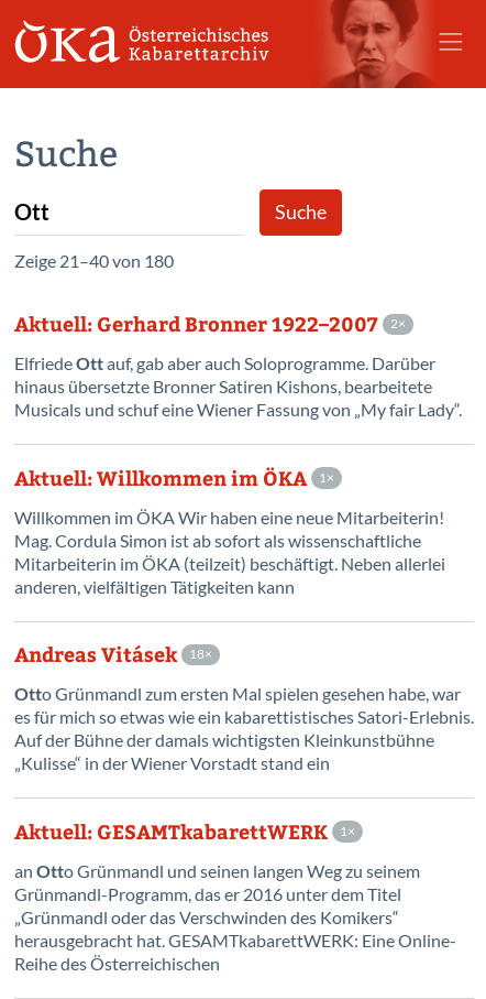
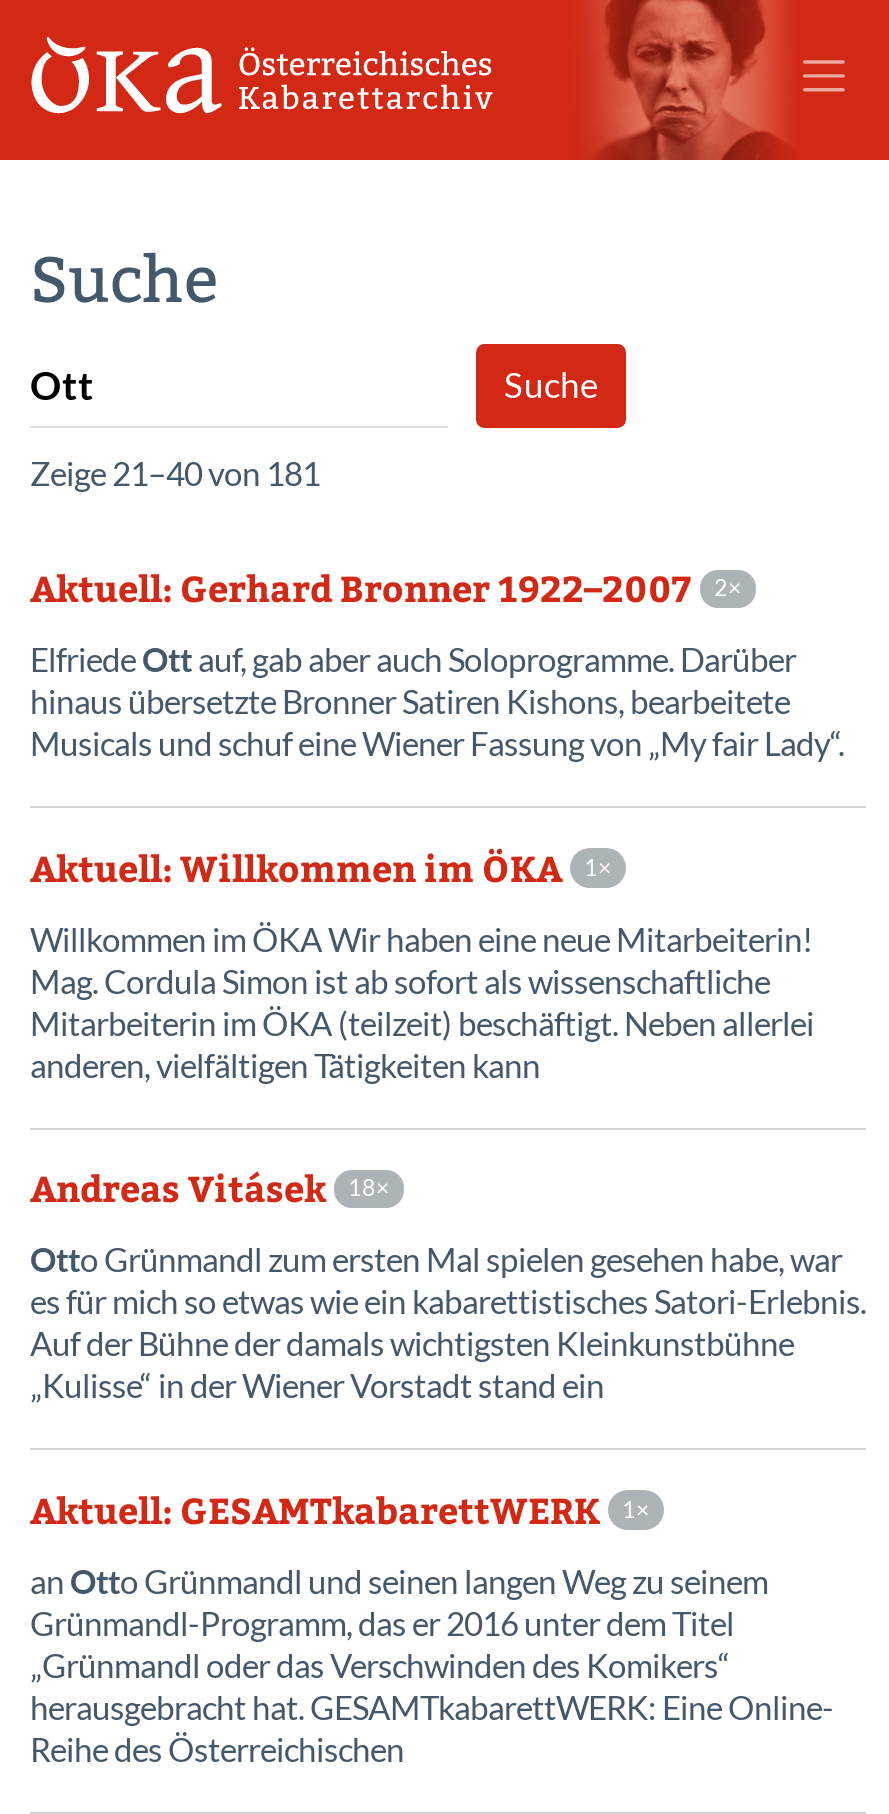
[14,250,174,272] Zeige 21–40 von 180 -> [30,454,320,494] Zeige 21–40 von 181

